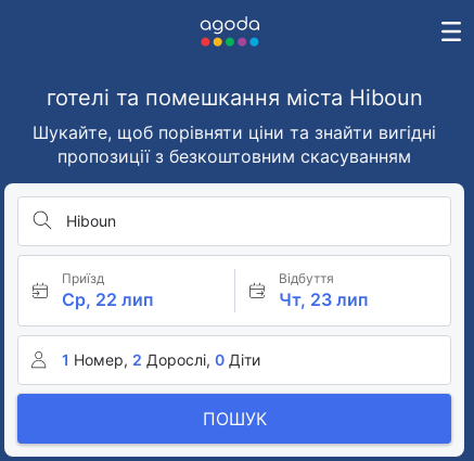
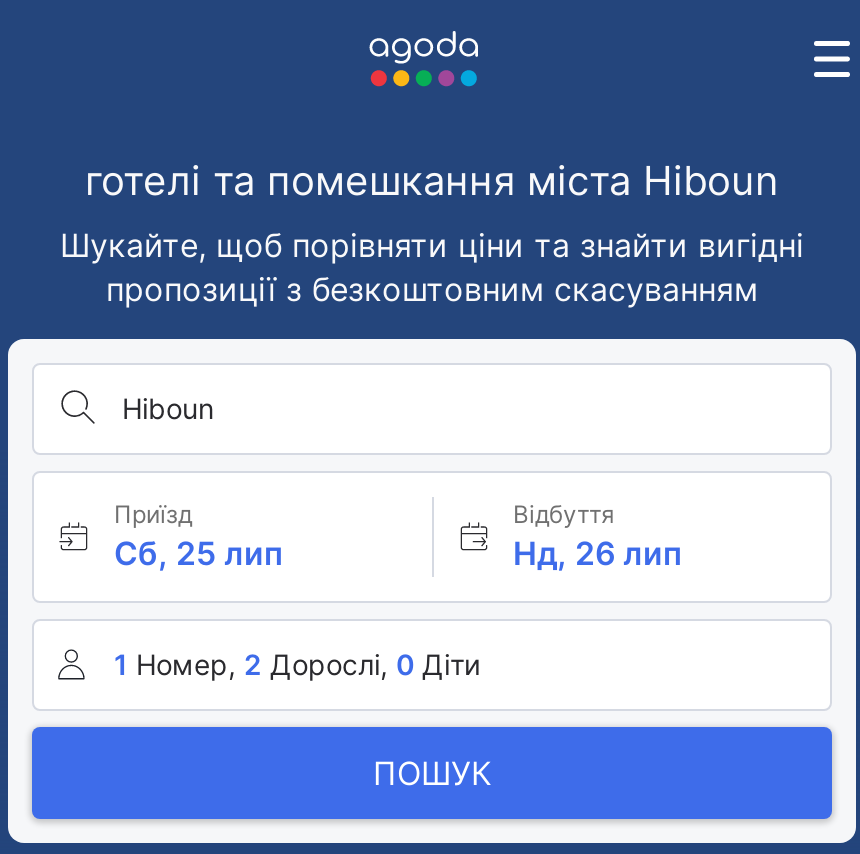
[62,289,153,310] Ср, 22 лип -> [114,533,282,573] Сб, 25 лип
[278,289,367,310] Чт, 23 лип -> [513,533,681,573] Нд, 26 лип

